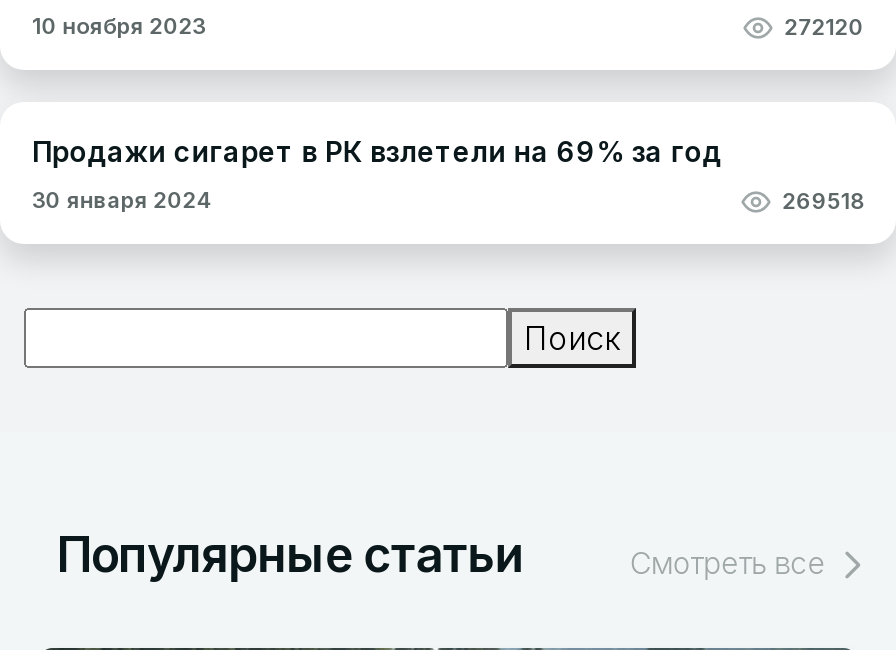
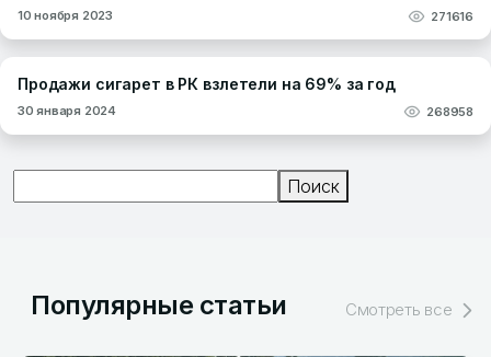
[774,13,864,41] 272120 -> [425,8,473,23] 271616
[772,187,864,215] 269518 -> [421,103,473,119] 268958

